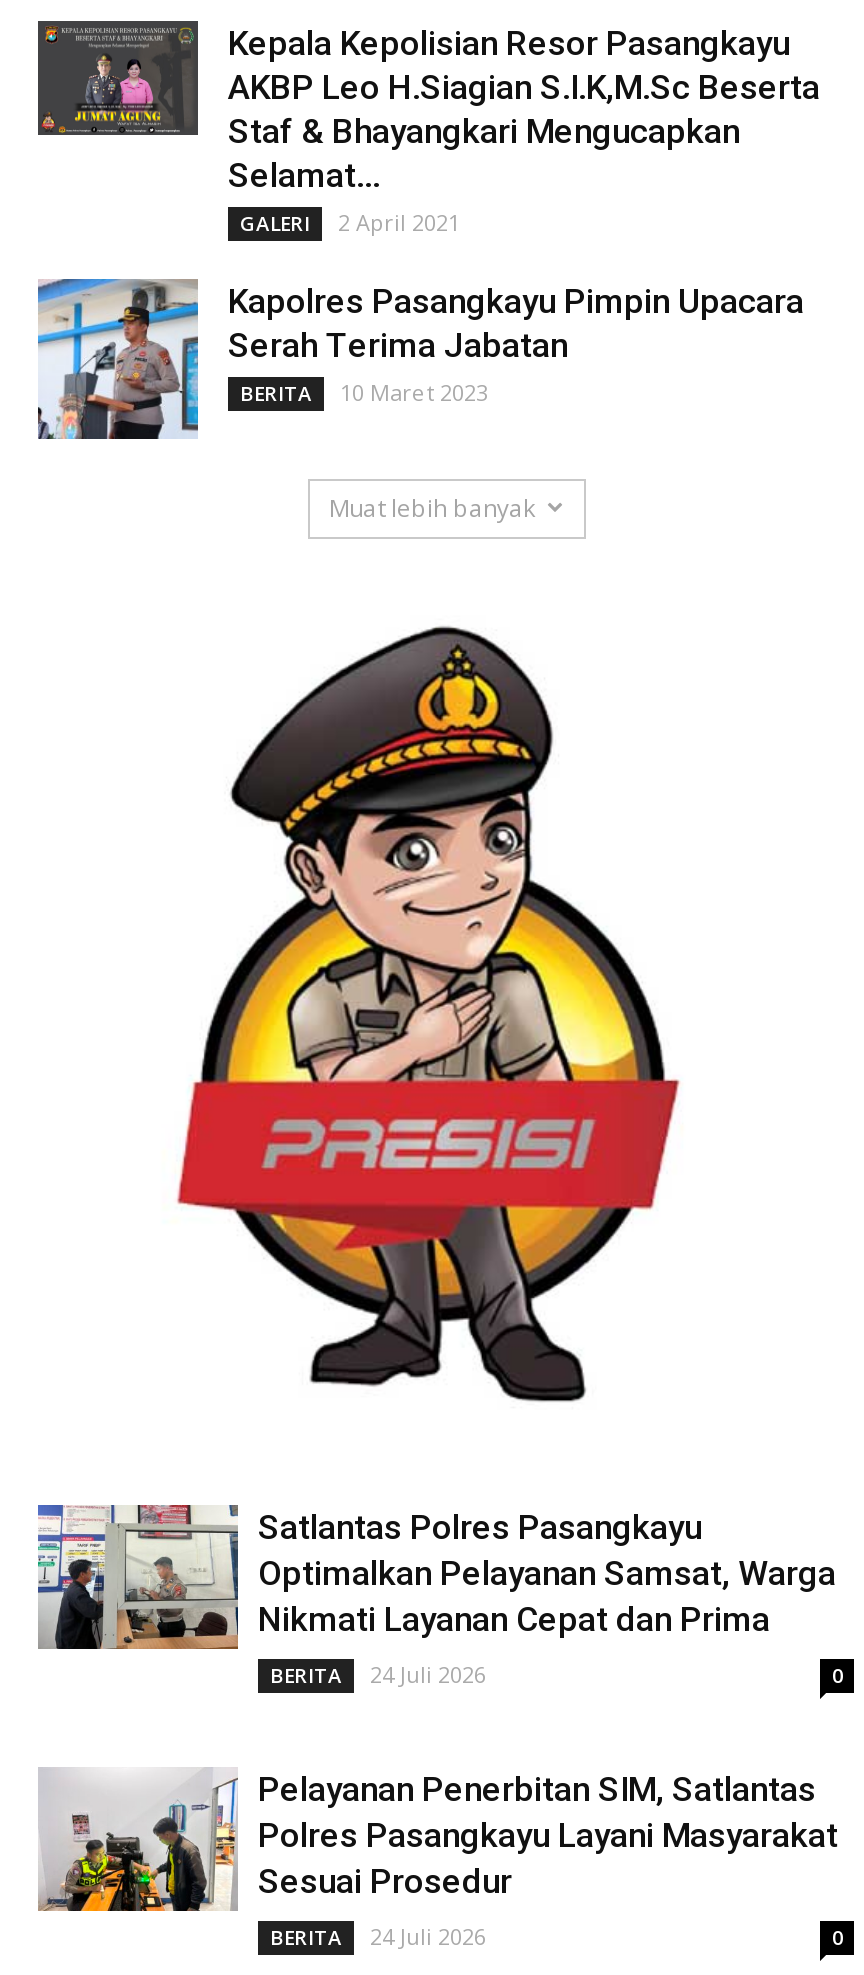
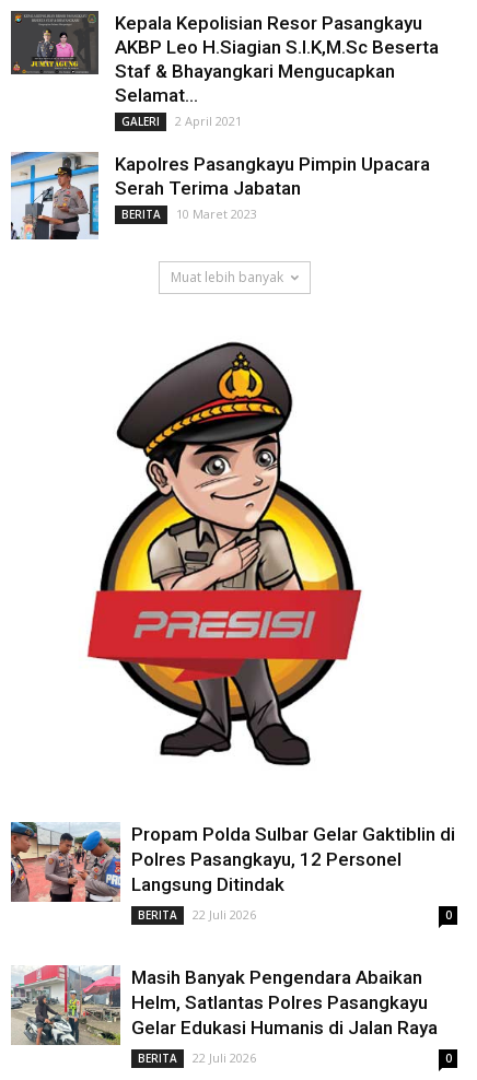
[36,1504,836,1652] [image] | Satlantas Polres Pasangkayu | Optimalkan Pelayanan Samsat, Warga | Nikmati Layanan Cepat dan Prima -> [10,821,455,903] [image] | Propam Polda Sulbar Gelar Gaktiblin di | Polres Pasangkayu, 12 Personel | Langsung Ditindak
[270,1658,486,1688] BERITA 24 Juli 2026 -> [138,906,256,923] BERITA 22 Juli 2026
[40,1766,838,1914] [image] | Pelayanan Penerbitan SIM, Satlantas | Polres Pasangkayu Layani Masyarakat | Sesuai Prosedur -> [11,964,438,1046] [image] | Masih Banyak Pengendara Abaikan | Helm, Satlantas Polres Pasangkayu | Gelar Edukasi Humanis di Jalan Raya
[270,1920,486,1950] BERITA 24 Juli 2026 -> [138,1049,256,1066] BERITA 22 Juli 2026

